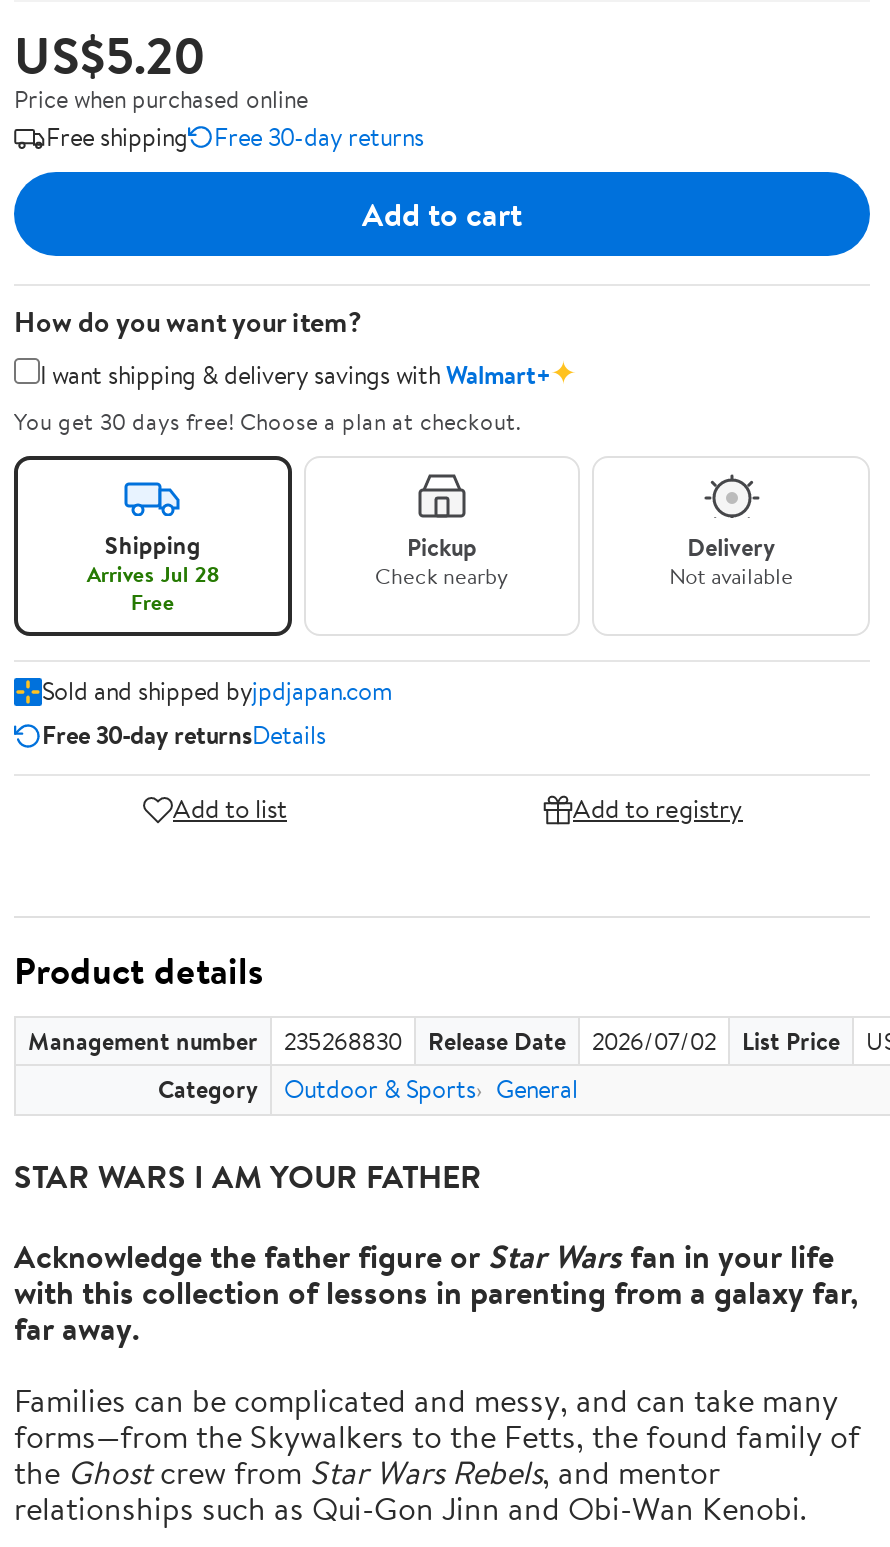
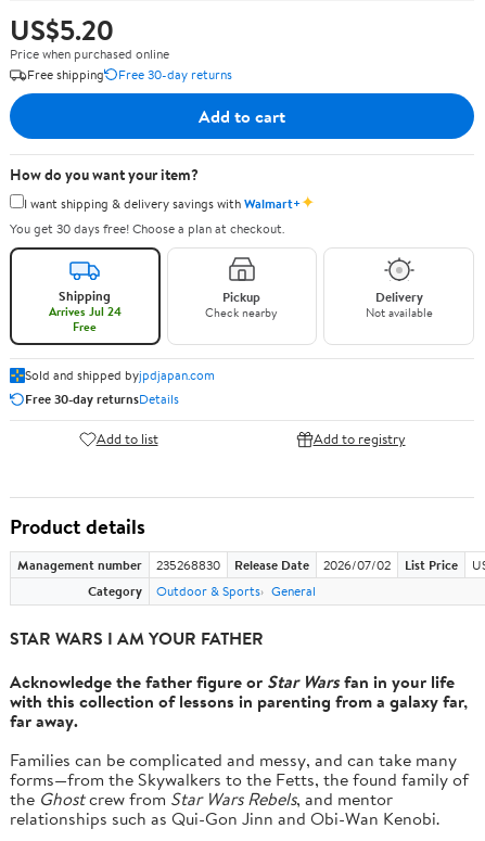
[87,558,219,590] Arrives Jul 28 -> [49,303,121,320] Arrives Jul 24

